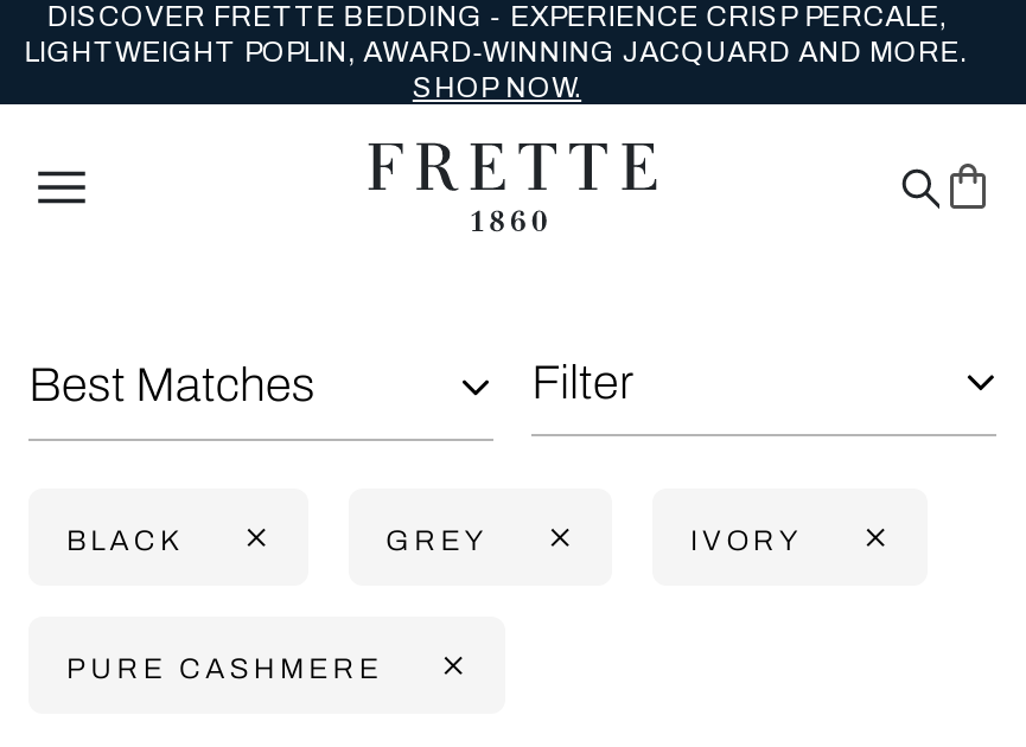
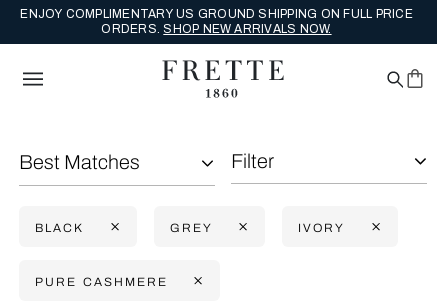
[24,0,970,103] DISCOVER FRETTE BEDDING - EXPERIENCE CRISP PERCALE, | LIGHTWEIGHT POPLIN, AWARD-WINNING JACQUARD AND MORE. | SHOP NOW. -> [20,7,413,36] ENJOY COMPLIMENTARY US GROUND SHIPPING ON FULL PRICE | ORDERS. SHOP NEW ARRIVALS NOW.

